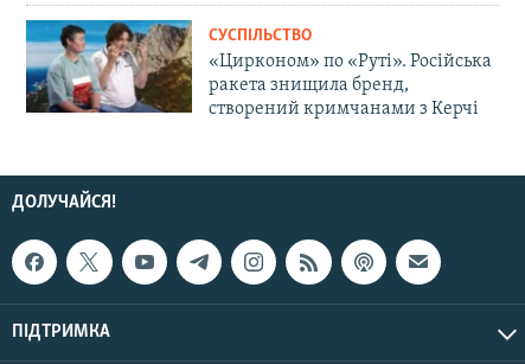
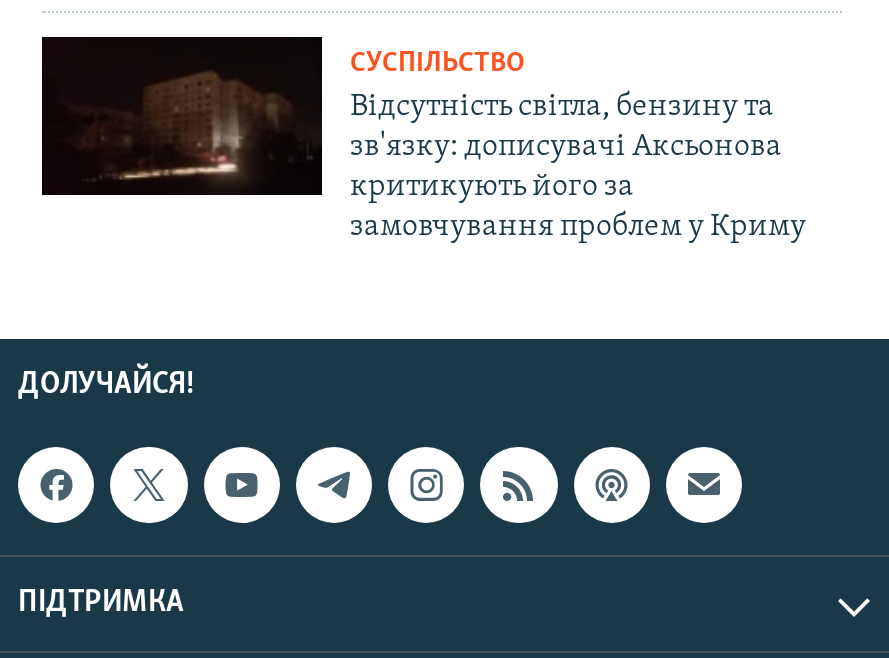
[25,19,492,118] [image] | «Цирконом» по «Руті». Російська | ракета знищила бренд, | створений кримчанами з Керчі -> [40,35,806,242] [image] | Відсутність світла, бензину та | зв'язку: дописувачі Аксьонова | критикують його за | замовчування проблем у Криму

